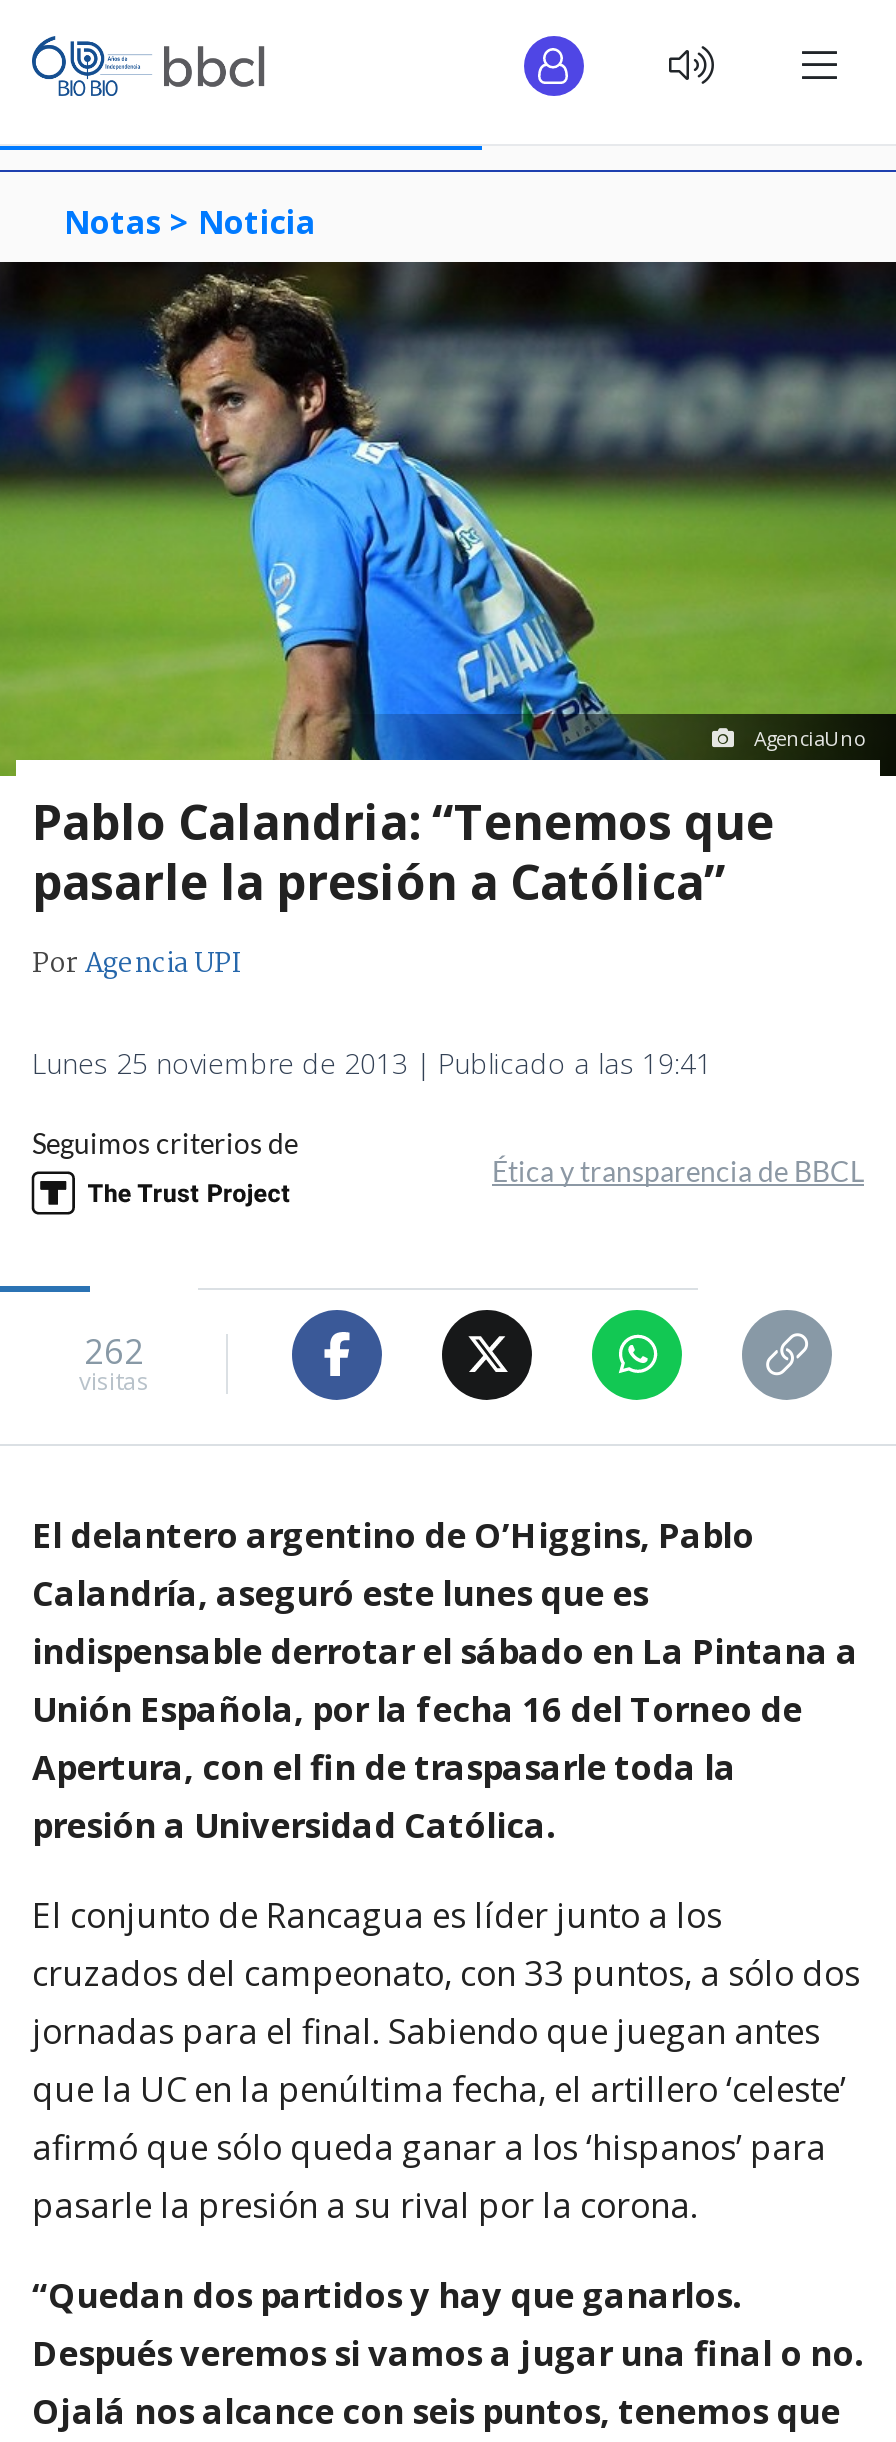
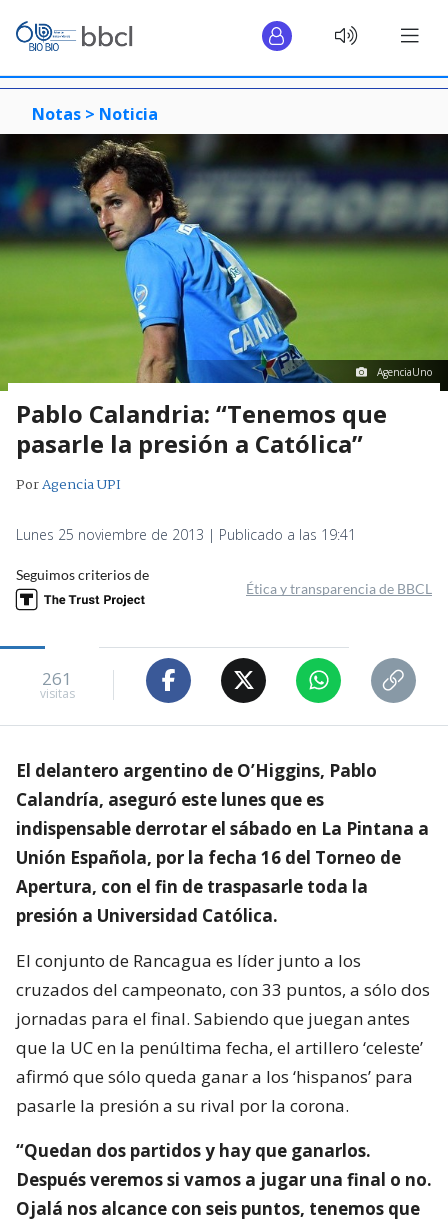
[84,1329,144,1375] 262 -> [42,667,72,690] 261

